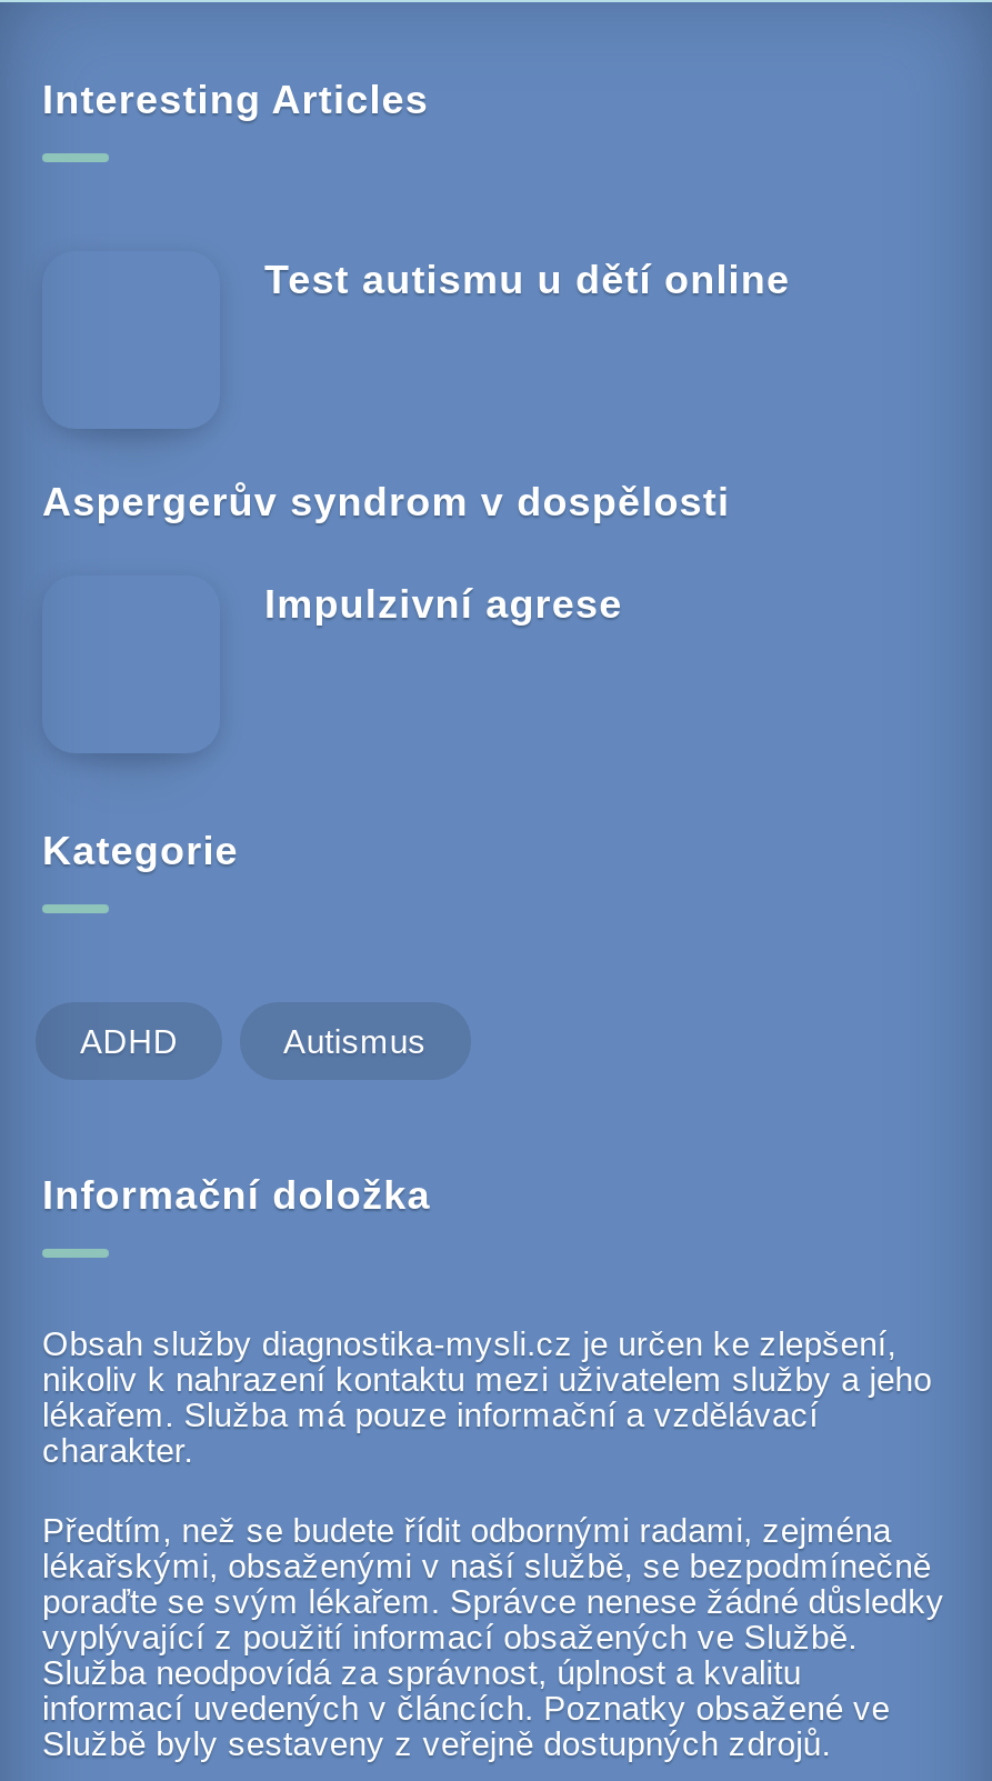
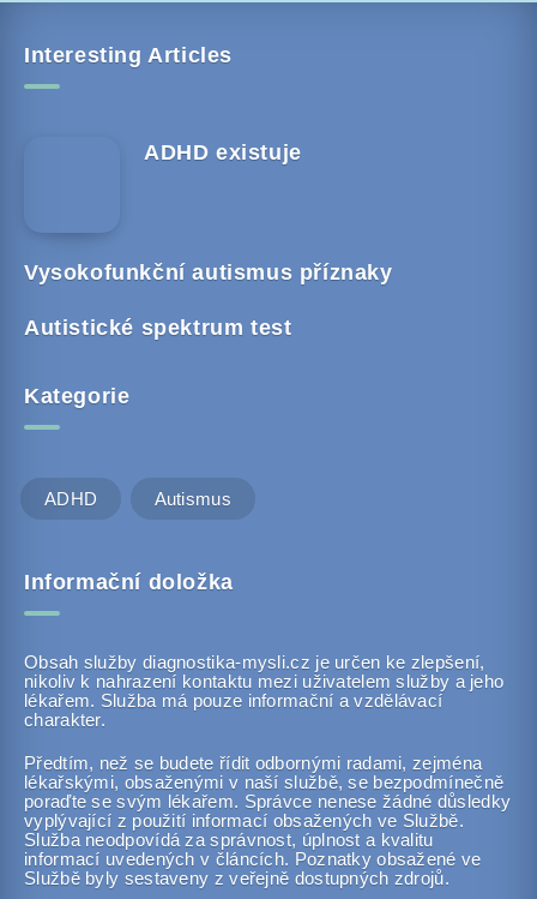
[264,258,790,302] Test autismu u dětí online -> [144,140,302,164] ADHD existuje
[42,480,730,524] Aspergerův syndrom v dospělosti -> [24,260,393,284] Vysokofunkční autismus příznaky
[264,582,623,626] Impulzivní agrese -> [24,316,292,340] Autistické spektrum test

